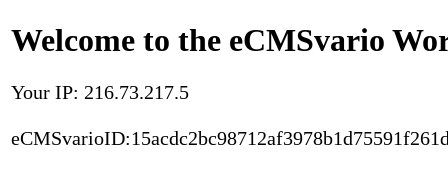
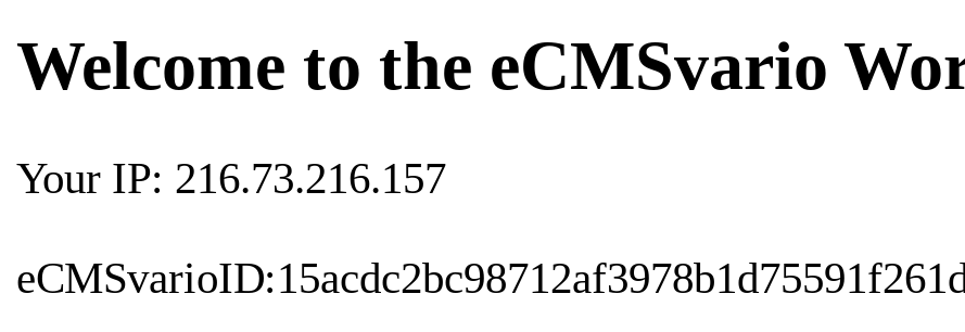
[11,81,189,103] Your IP: 216.73.217.5 -> [16,154,446,202] Your IP: 216.73.216.157

